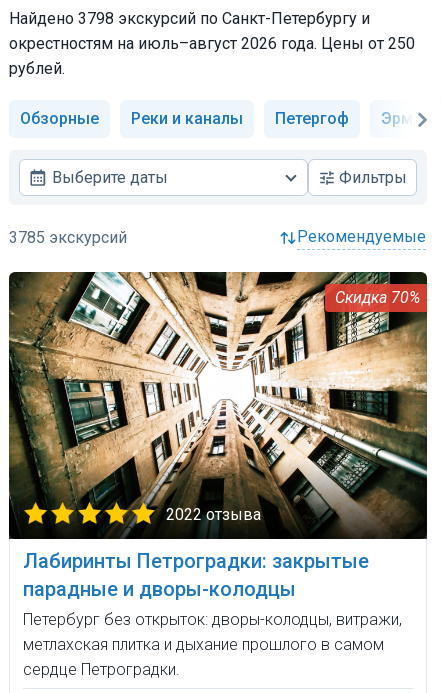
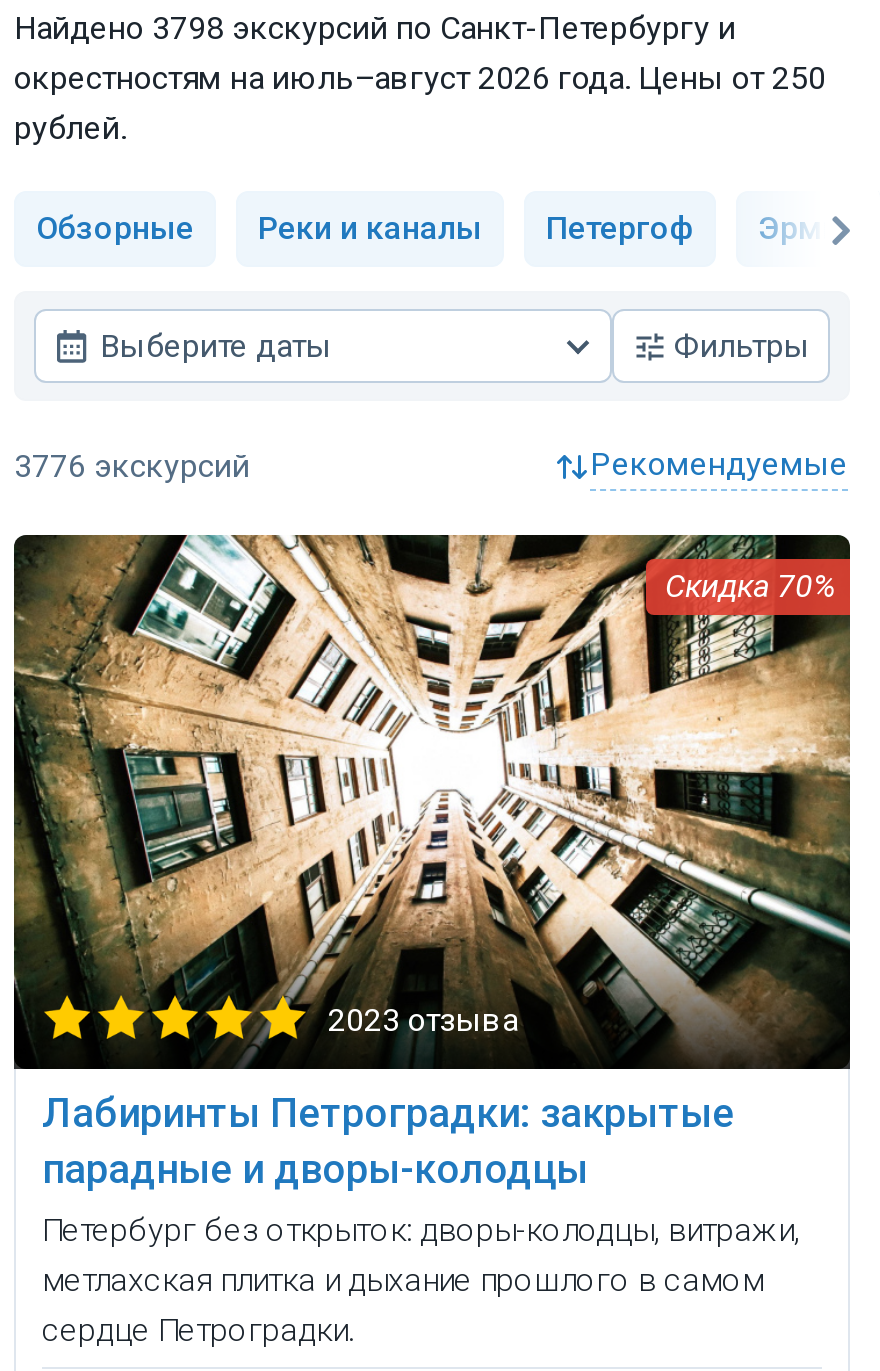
[166,505,261,524] 2022 отзыва -> [328,1001,518,1039] 2023 отзыва

